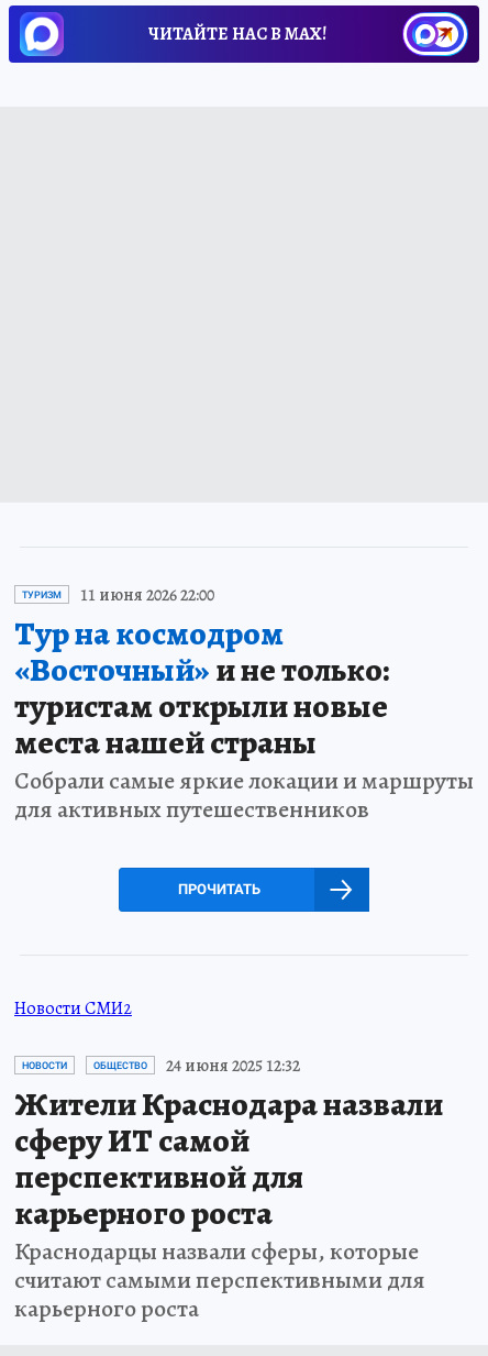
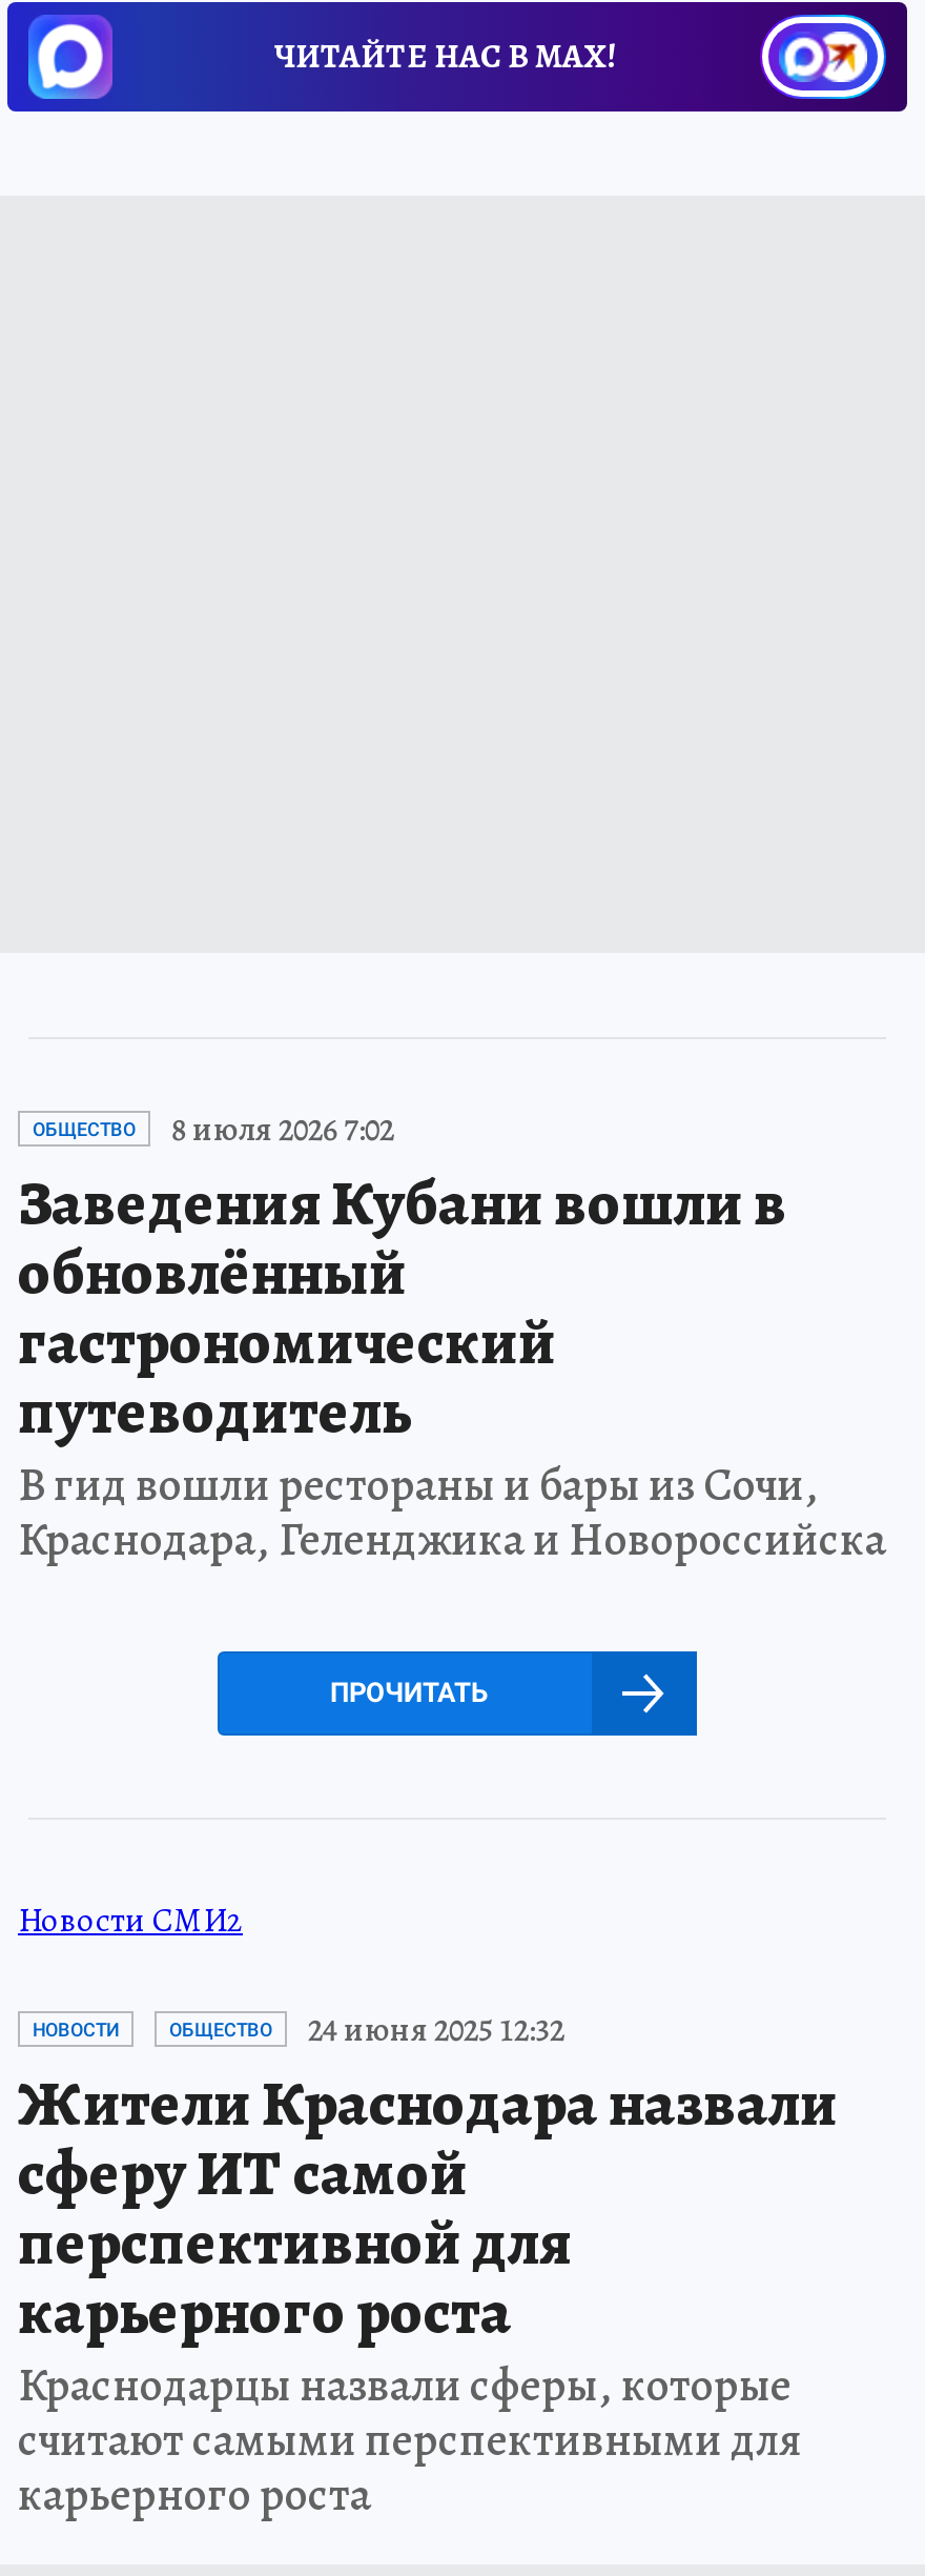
[14,582,474,825] ТУРИЗМ | 11 июня 2026 22:00 | Тур на космодром | «Восточный»и не только: | туристам открыли новые | места нашей страны | Собрали самые яркие локации и маршруты | для активных путешественников -> [18,1106,886,1570] ОБЩЕСТВО | 8 июля 2026 7:02 | Заведения Кубани вошли в | обновлённый | гастрономический | путеводитель | В гид вошли рестораны и бары из Сочи, | Краснодара, Геленджика и Новороссийска

